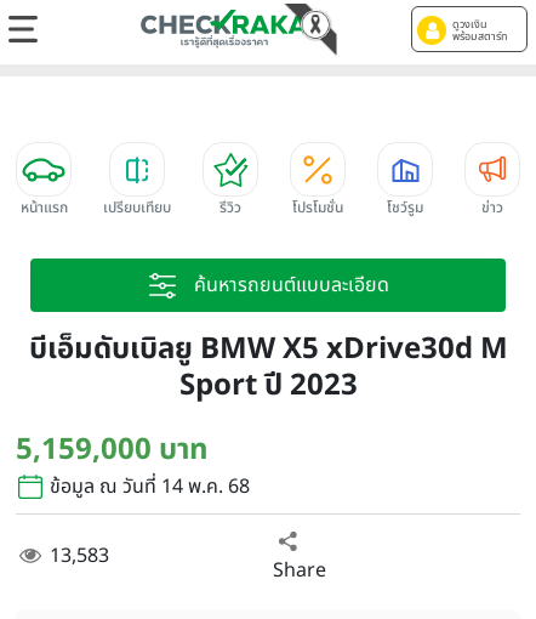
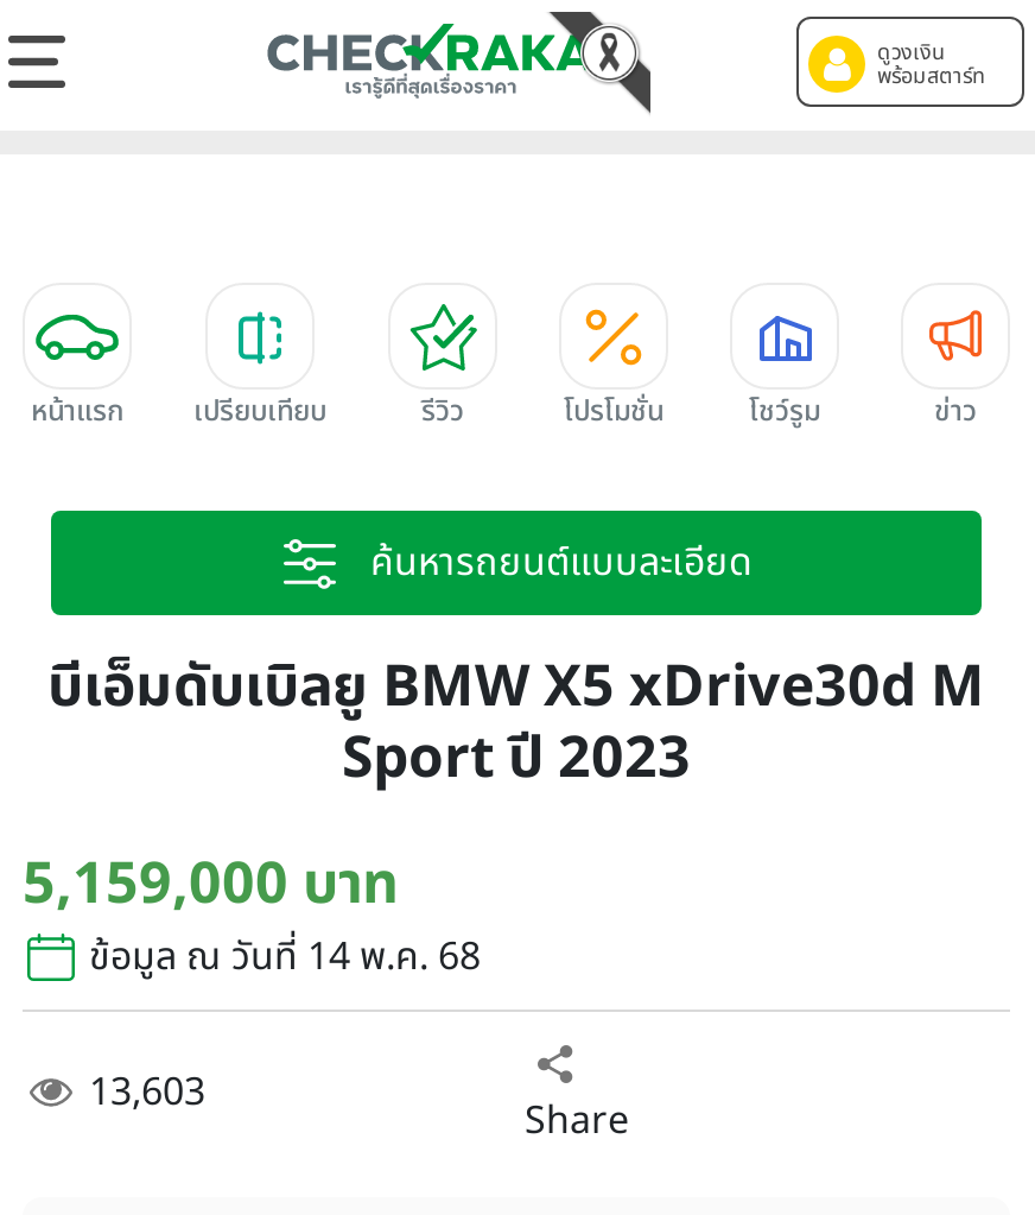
[50,541,109,570] 13,583 -> [89,1064,205,1121] 13,603

